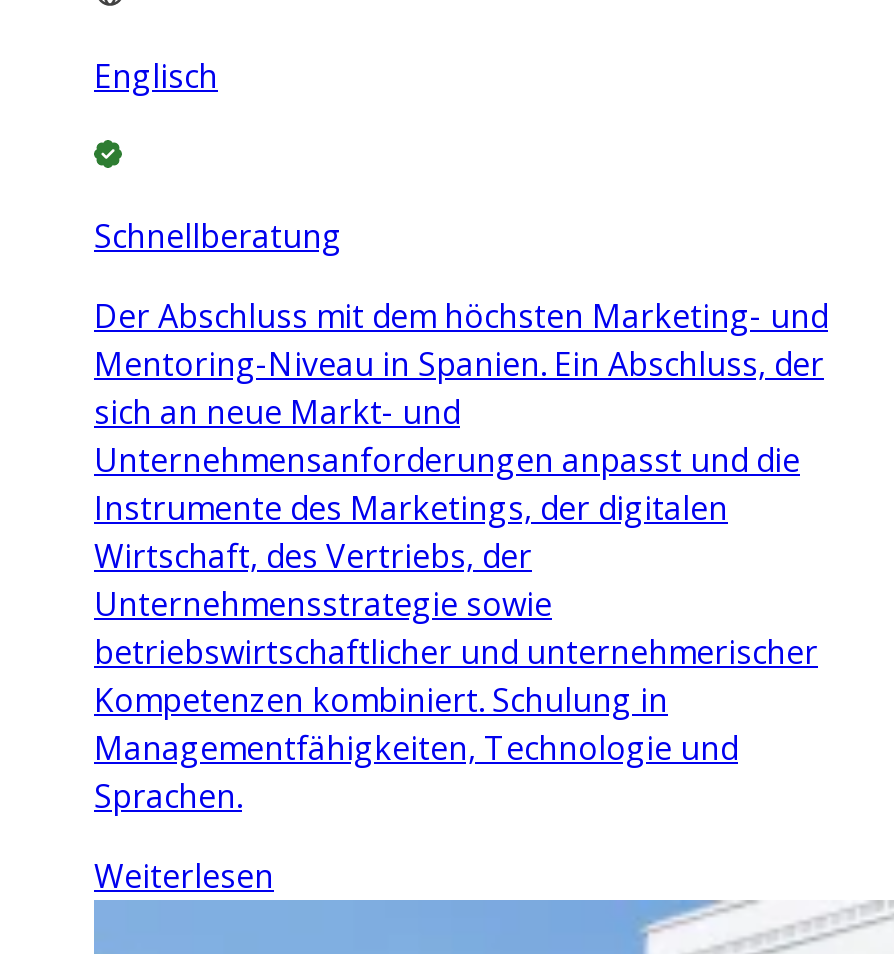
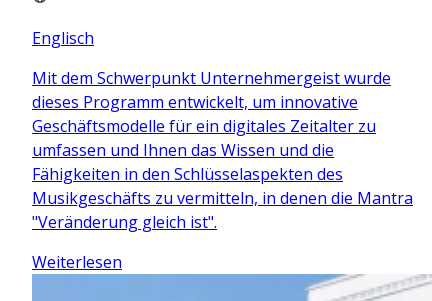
[94,214,828,818] Schnellberatung | Der Abschluss mit dem höchsten Marketing- und | Mentoring-Niveau in Spanien. Ein Abschluss, der | sich an neue Markt- und | Unternehmensanforderungen anpasst und die | Instrumente des Marketings, der digitalen | Wirtschaft, des Vertriebs, der | Unternehmensstrategie sowie | betriebswirtschaftlicher und unternehmerischer | Kompetenzen kombiniert. Schulung in | Managementfähigkeiten, Technologie und | Sprachen. -> [32,67,413,233] Mit dem Schwerpunkt Unternehmergeist wurde | dieses Programm entwickelt, um innovative | Geschäftsmodelle für ein digitales Zeitalter zu | umfassen und Ihnen das Wissen und die | Fähigkeiten in den Schlüsselaspekten des | Musikgeschäfts zu vermitteln, in denen die Mantra | "Veränderung gleich ist".

